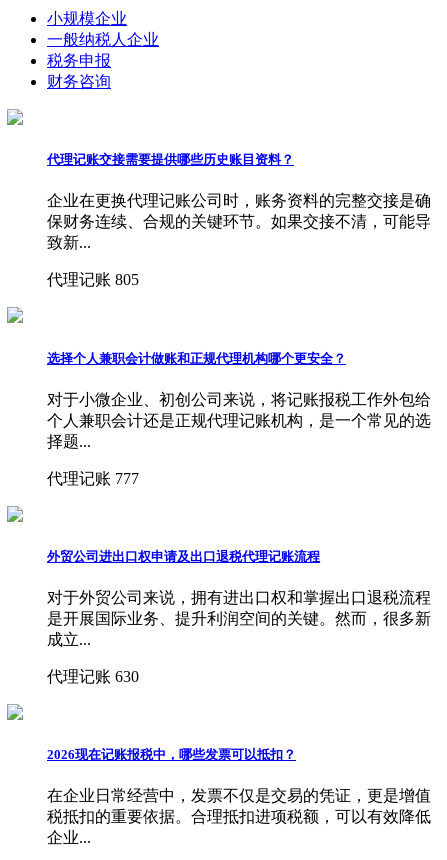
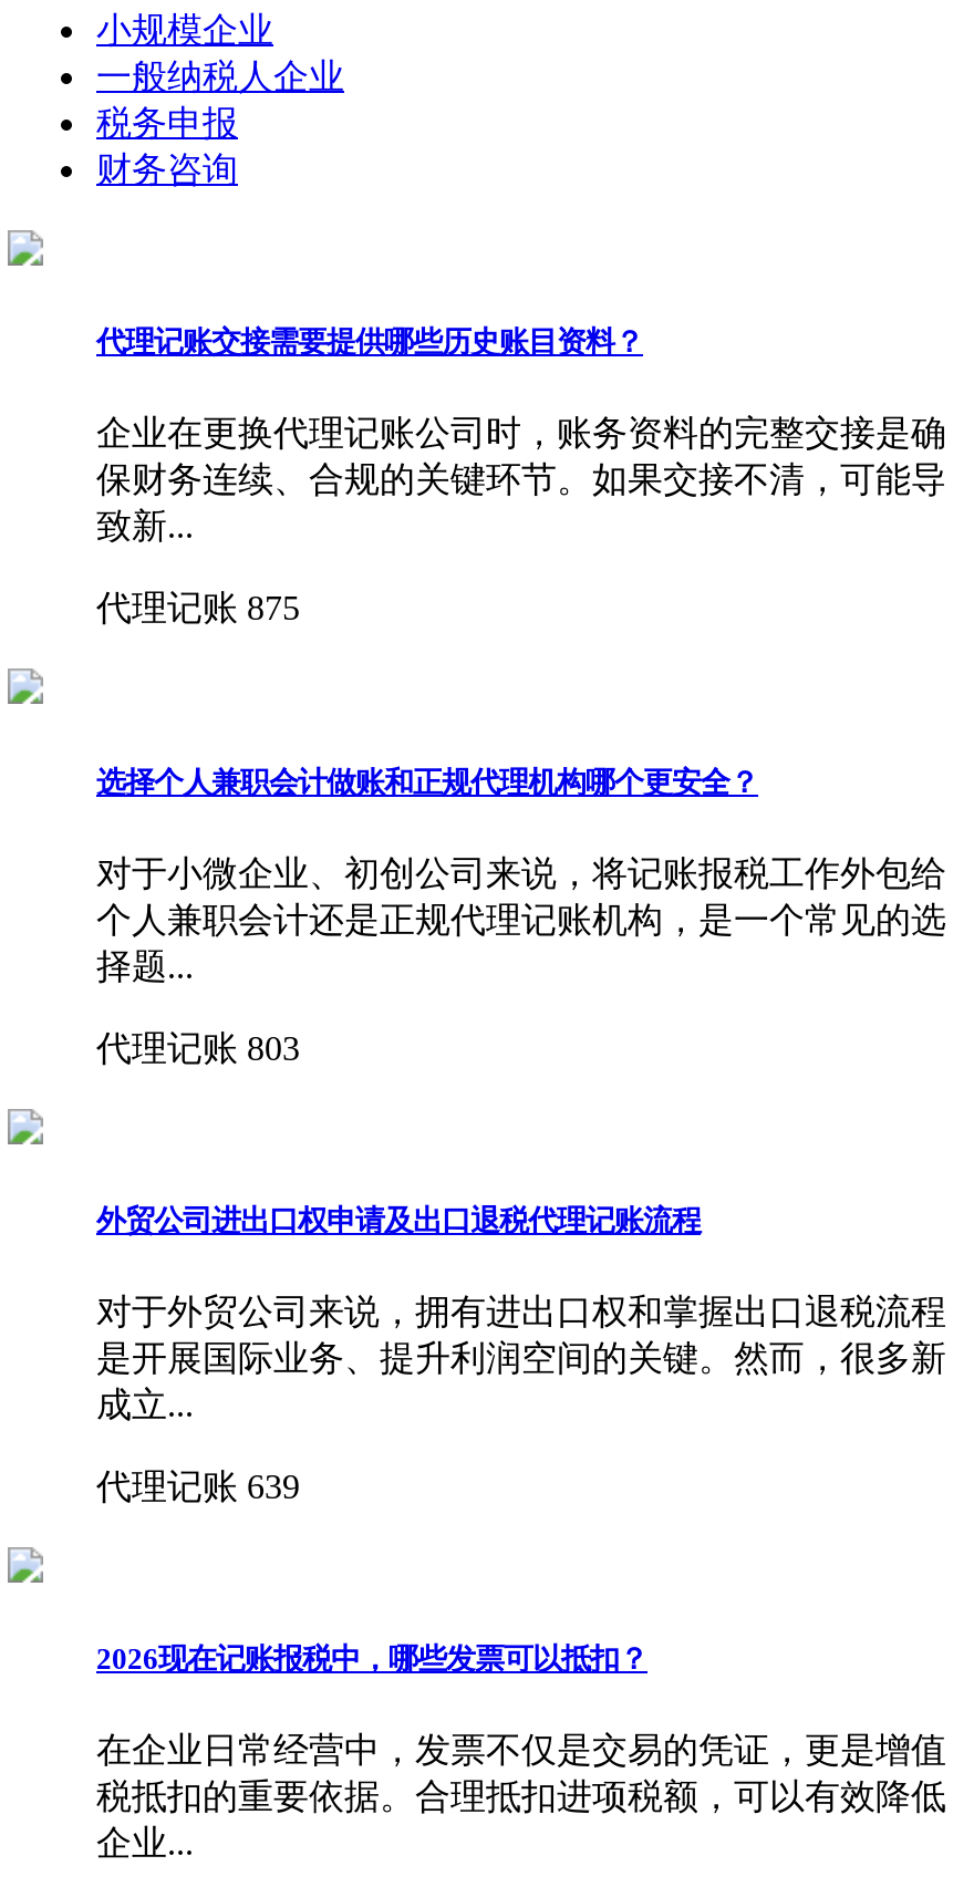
[47,271,139,288] 代理记账 805 -> [96,589,300,627] 代理记账 875
[47,470,139,487] 代理记账 777 -> [96,1029,300,1066] 代理记账 803
[47,668,139,685] 代理记账 630 -> [96,1468,300,1505] 代理记账 639

